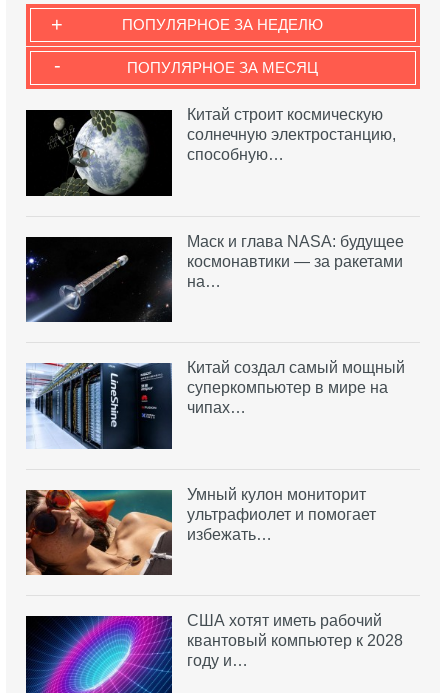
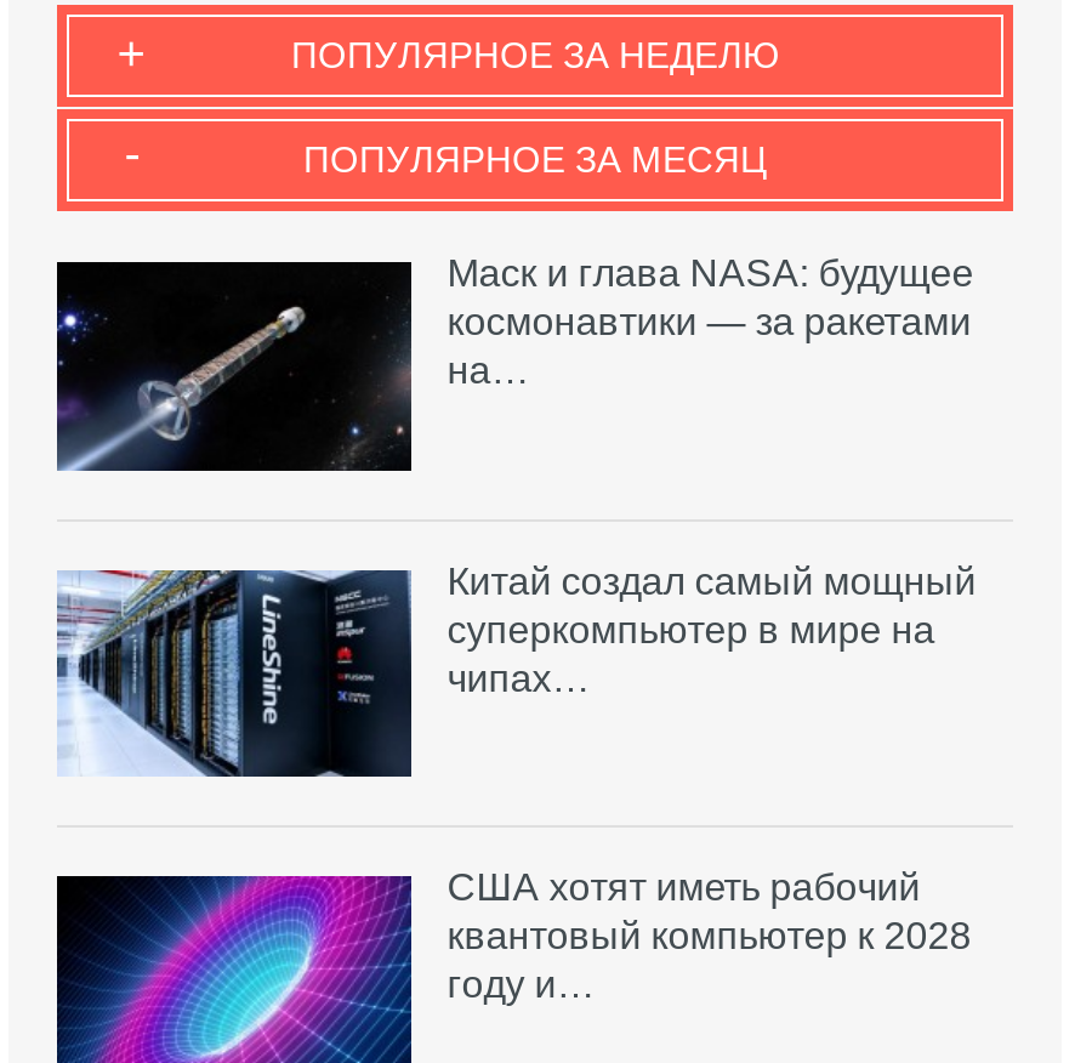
[25,106,396,197] [image] | Китай строит космическую | солнечную электростанцию, | способную… -> none
[25,486,376,576] [image] | Умный кулон мониторит | ультрафиолет и помогает | избежать… -> none

